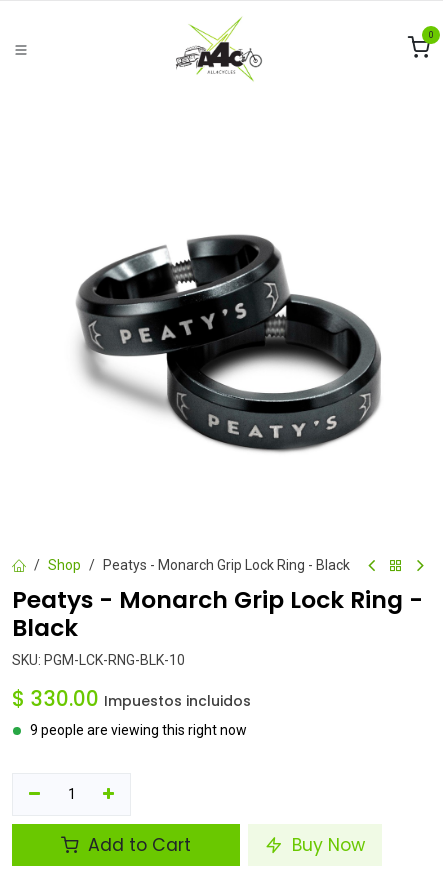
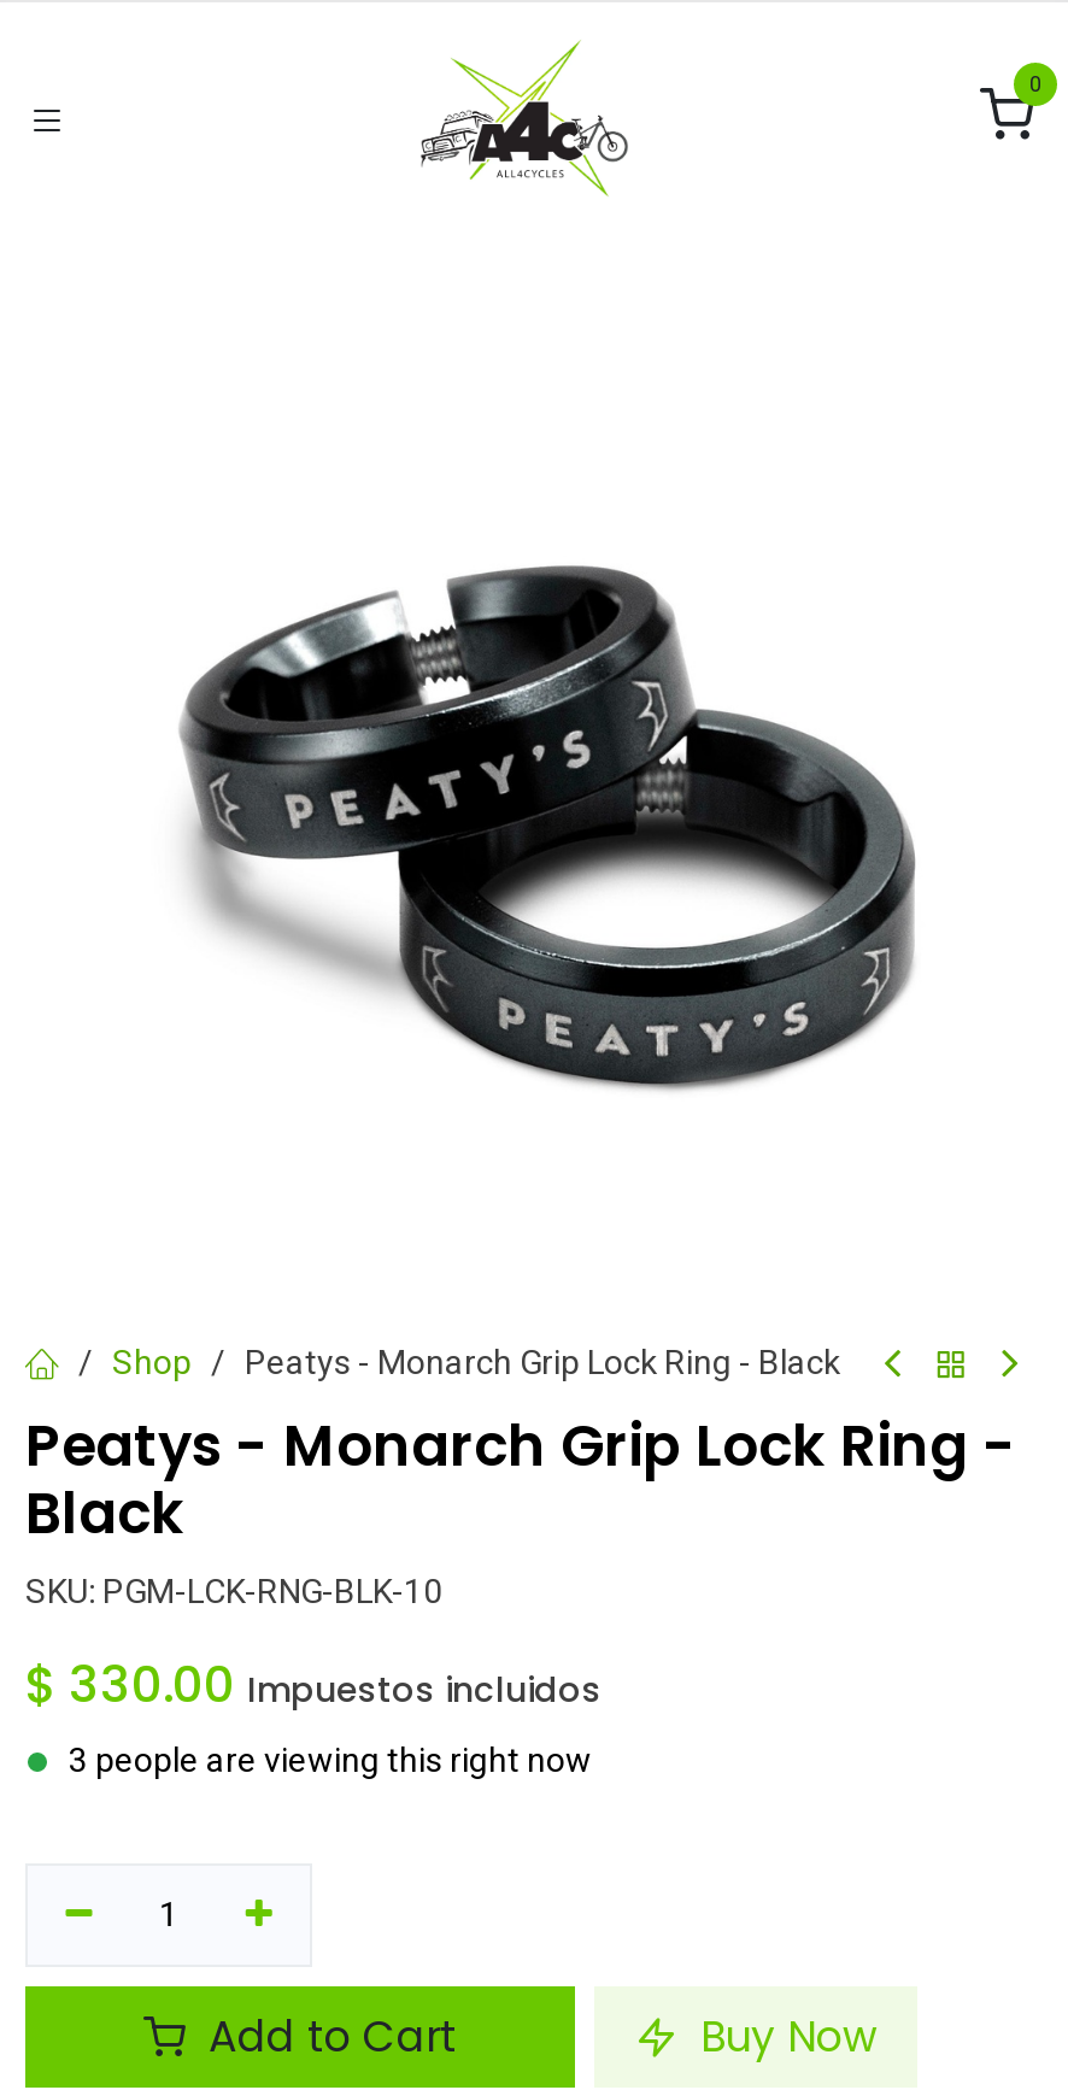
[30,722,247,738] 9 people are viewing this right now -> [69,1741,592,1780] 3 people are viewing this right now

